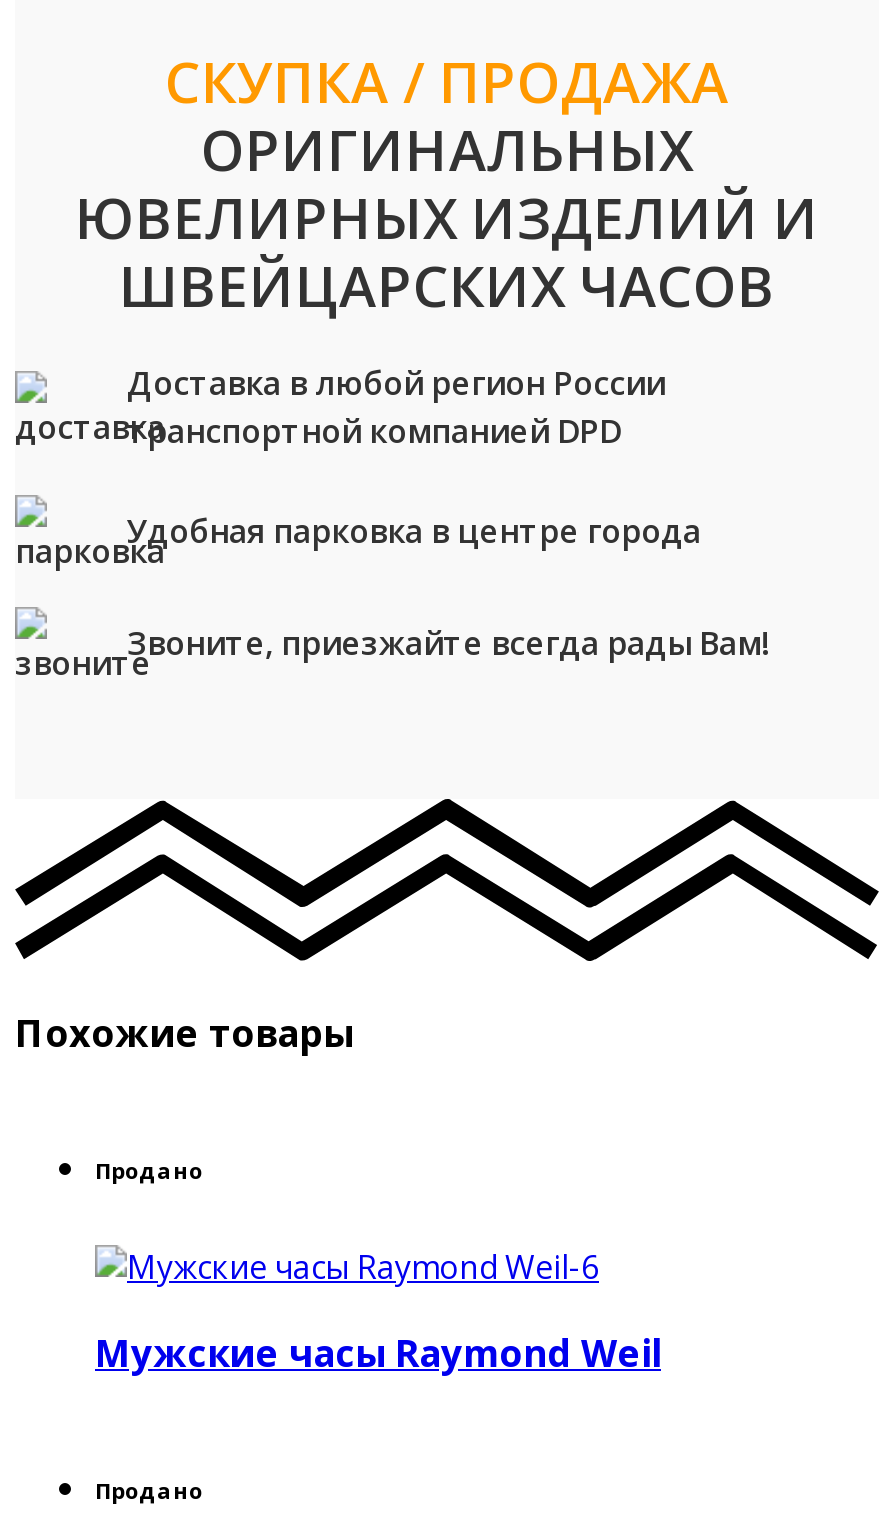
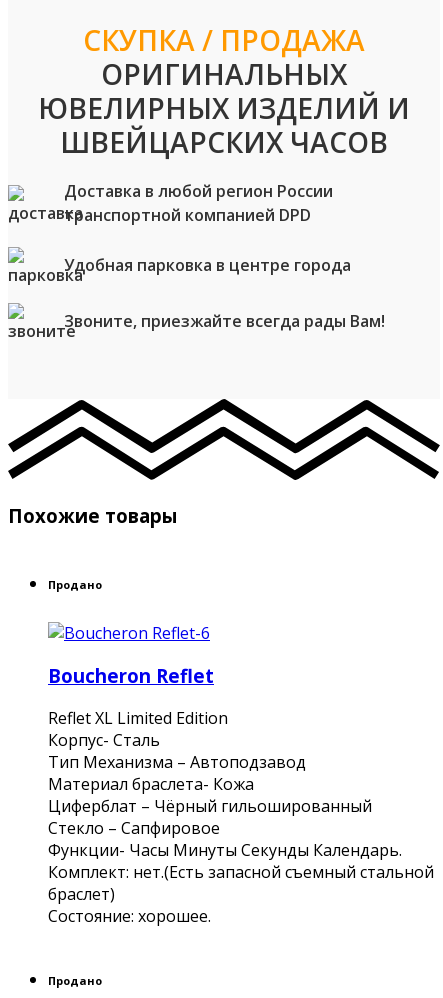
[95,1327,661,1377] Мужские часы Raymond Weil -> [48,663,434,927] Boucheron Reflet | Reflet XL Limited Edition | Корпус- Сталь | Тип Механизма – Автоподзавод | Материал браслета- Кожа | Циферблат – Чёрный гильошированный | Стекло – Сапфировое | Функции- Часы Минуты Секунды Календарь. | Комплект: нет.(Есть запасной съемный стальной | браслет) | Состояние: хорошее.

